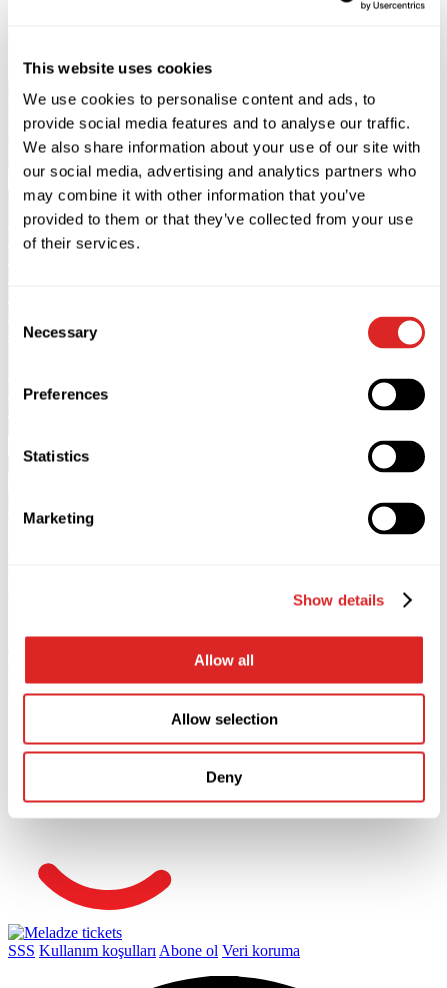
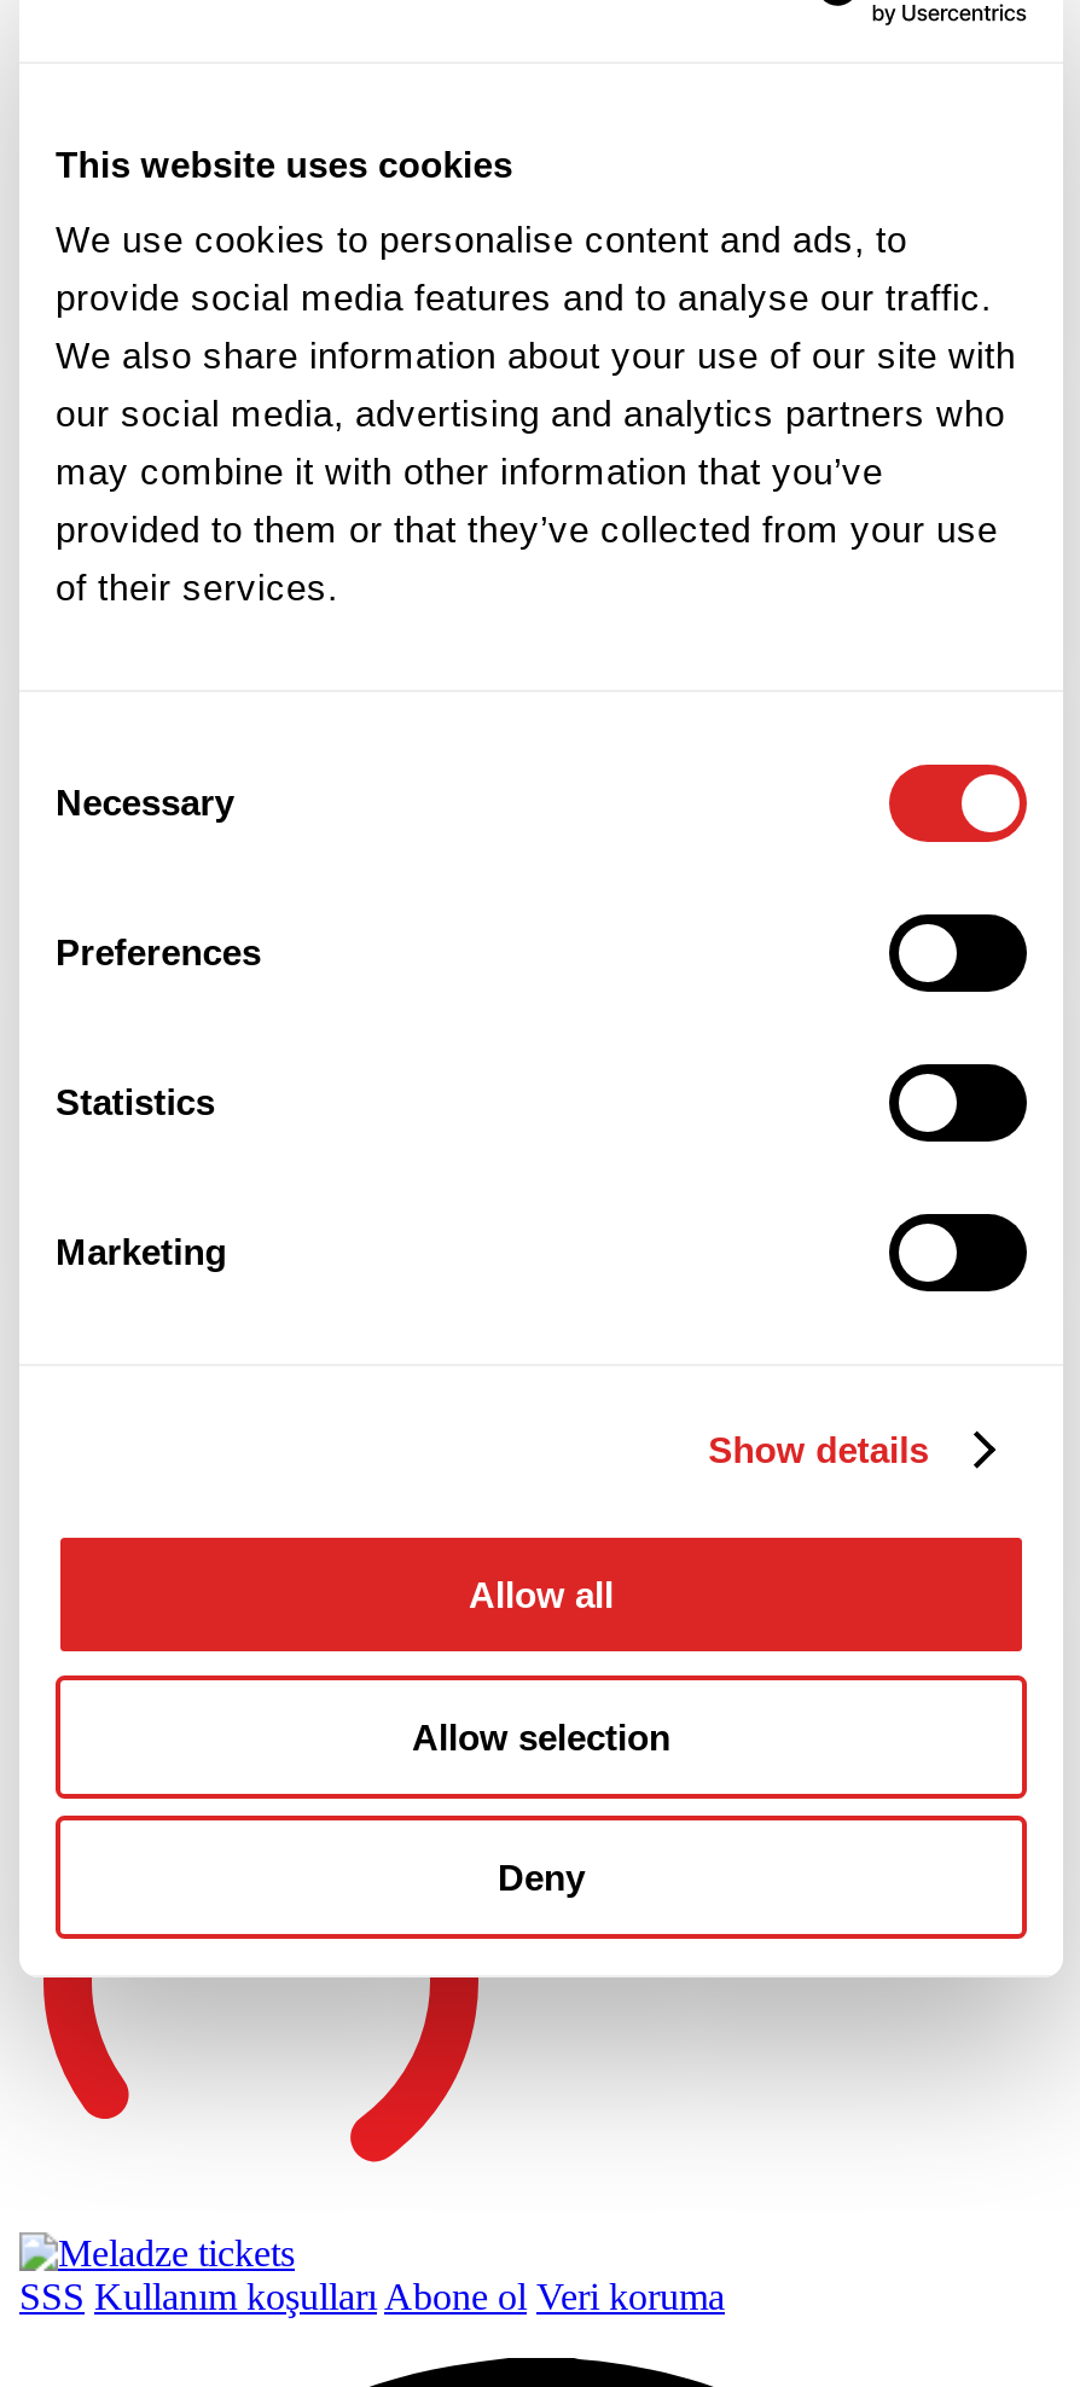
[18,819,198,911] [image] -> [41,1976,481,2199] [image]

